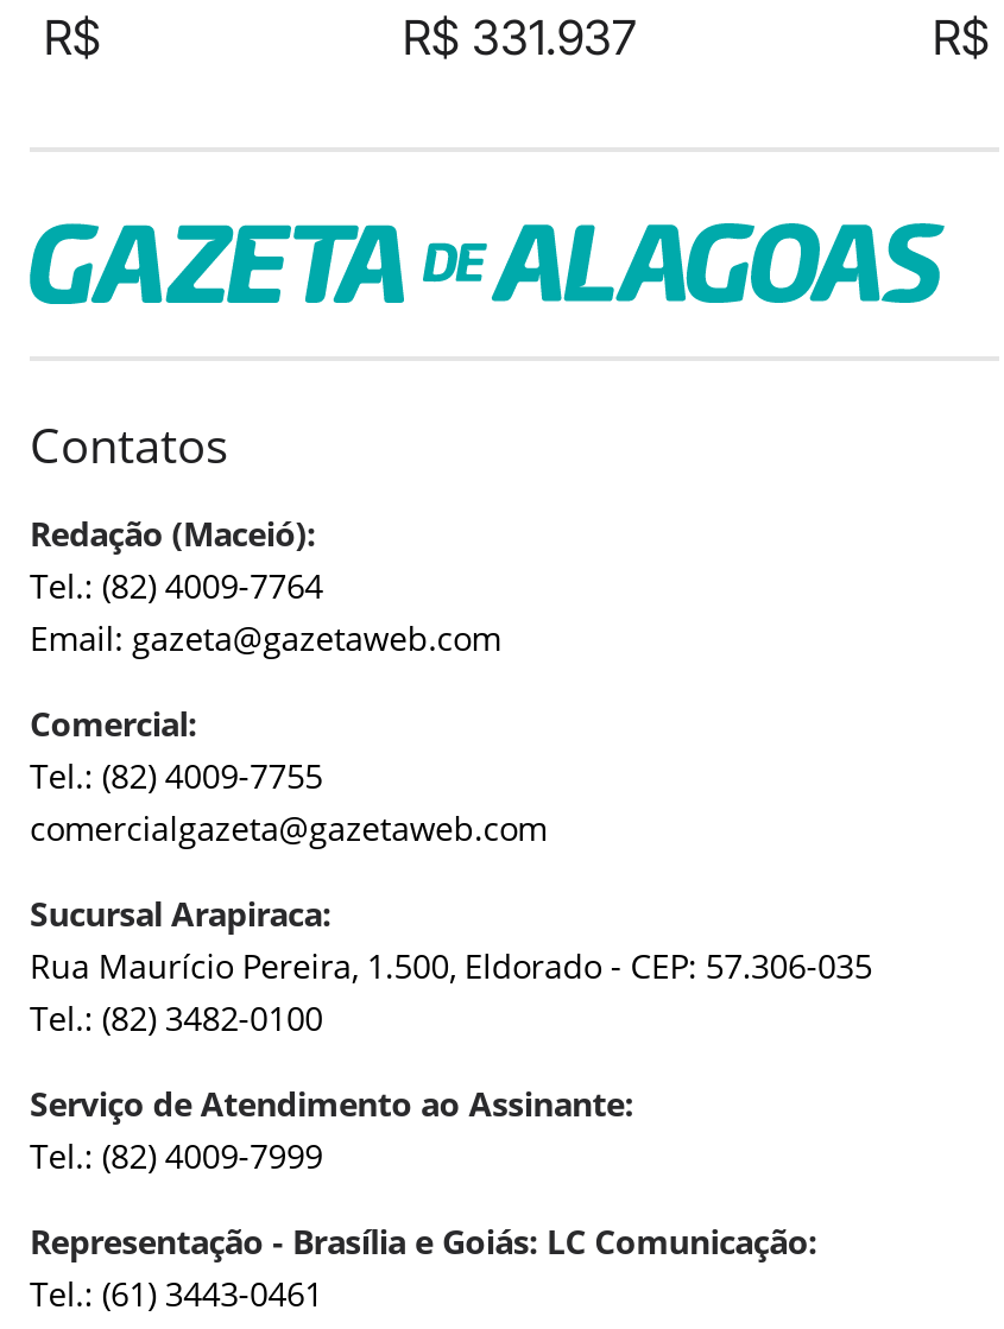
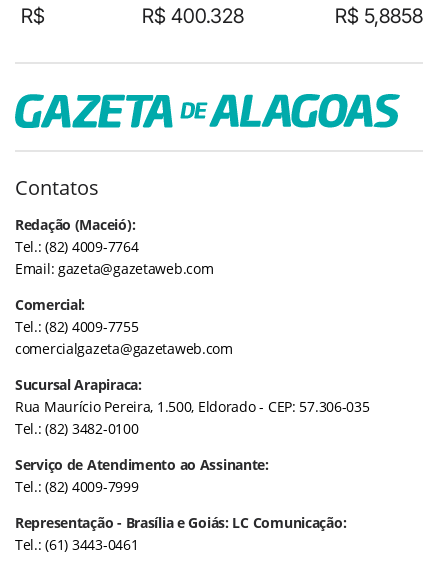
[403,10,636,67] R$ 331.937 -> [142,4,244,28] R$ 400.328
[933,10,990,67] R$ -> [335,4,423,28] R$ 5,8858

